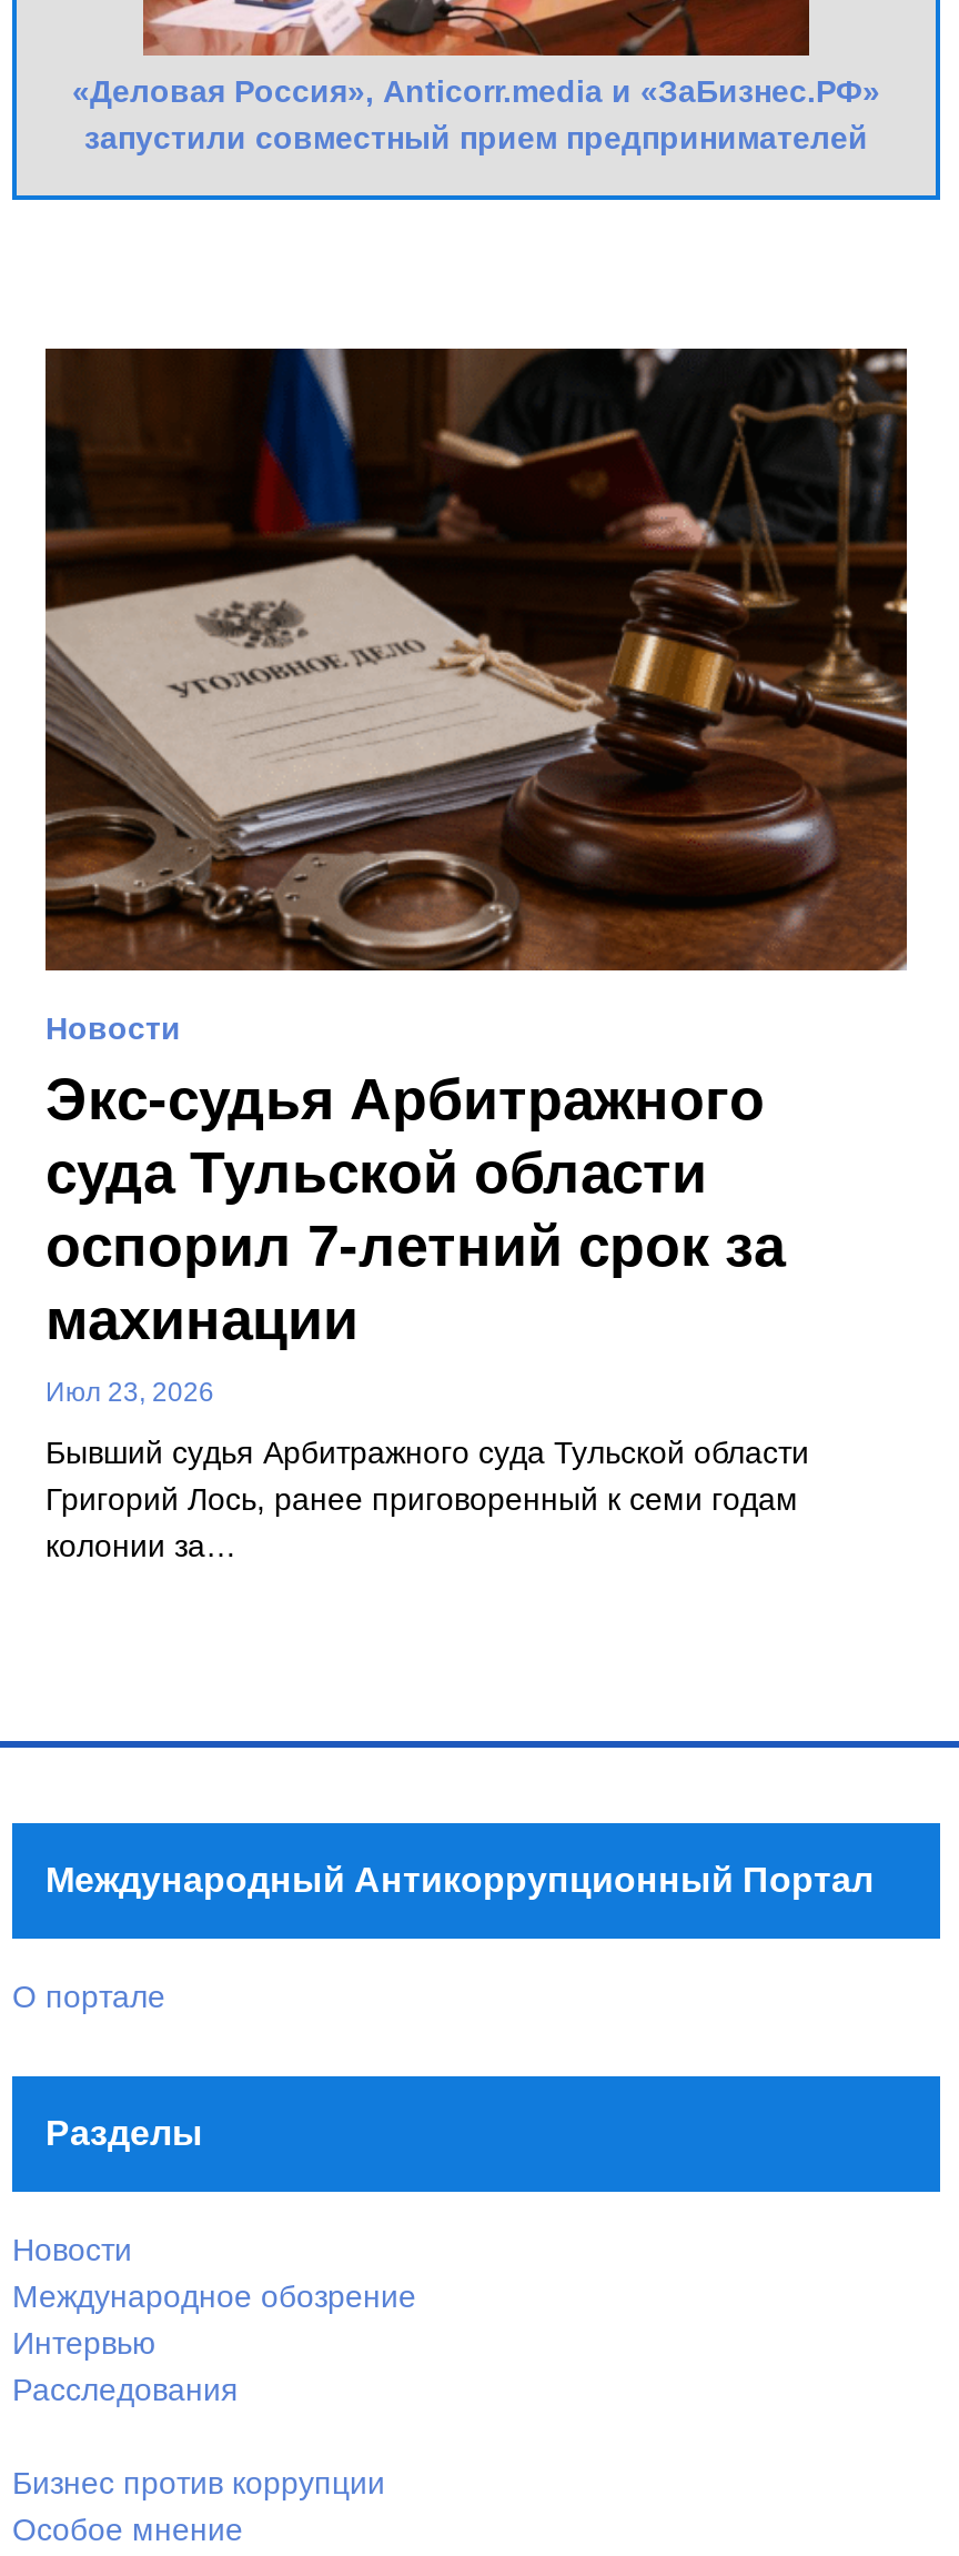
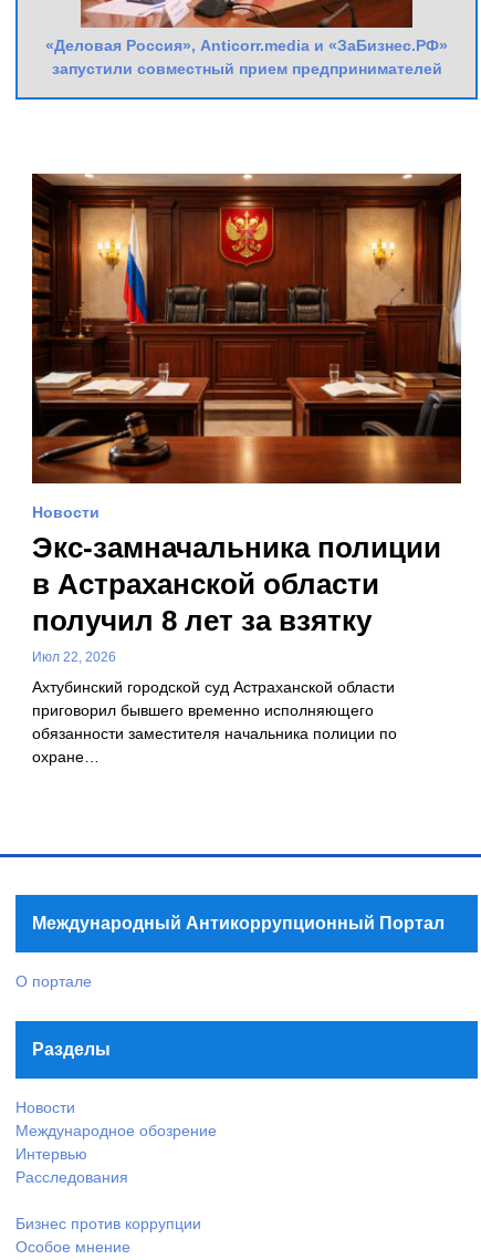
[43,346,909,973] [image] -> [31,173,462,485] [image]
[46,1065,785,1407] Экс-судья Арбитражного | суда Тульской области | оспорил 7-летний срок за | махинации | Июл 23, 2026 -> [32,531,441,665] Экс-замначальника полиции | в Астраханской области | получил 8 лет за взятку | Июл 22, 2026
[46,1434,809,1563] Бывший судья Арбитражного суда Тульской области | Григорий Лось, ранее приговоренный к семи годам | колонии за… -> [32,678,397,765] Ахтубинский городской суд Астраханской области | приговорил бывшего временно исполняющего | обязанности заместителя начальника полиции по | охране…

